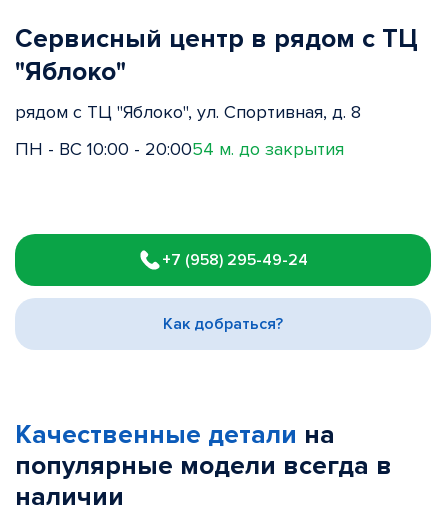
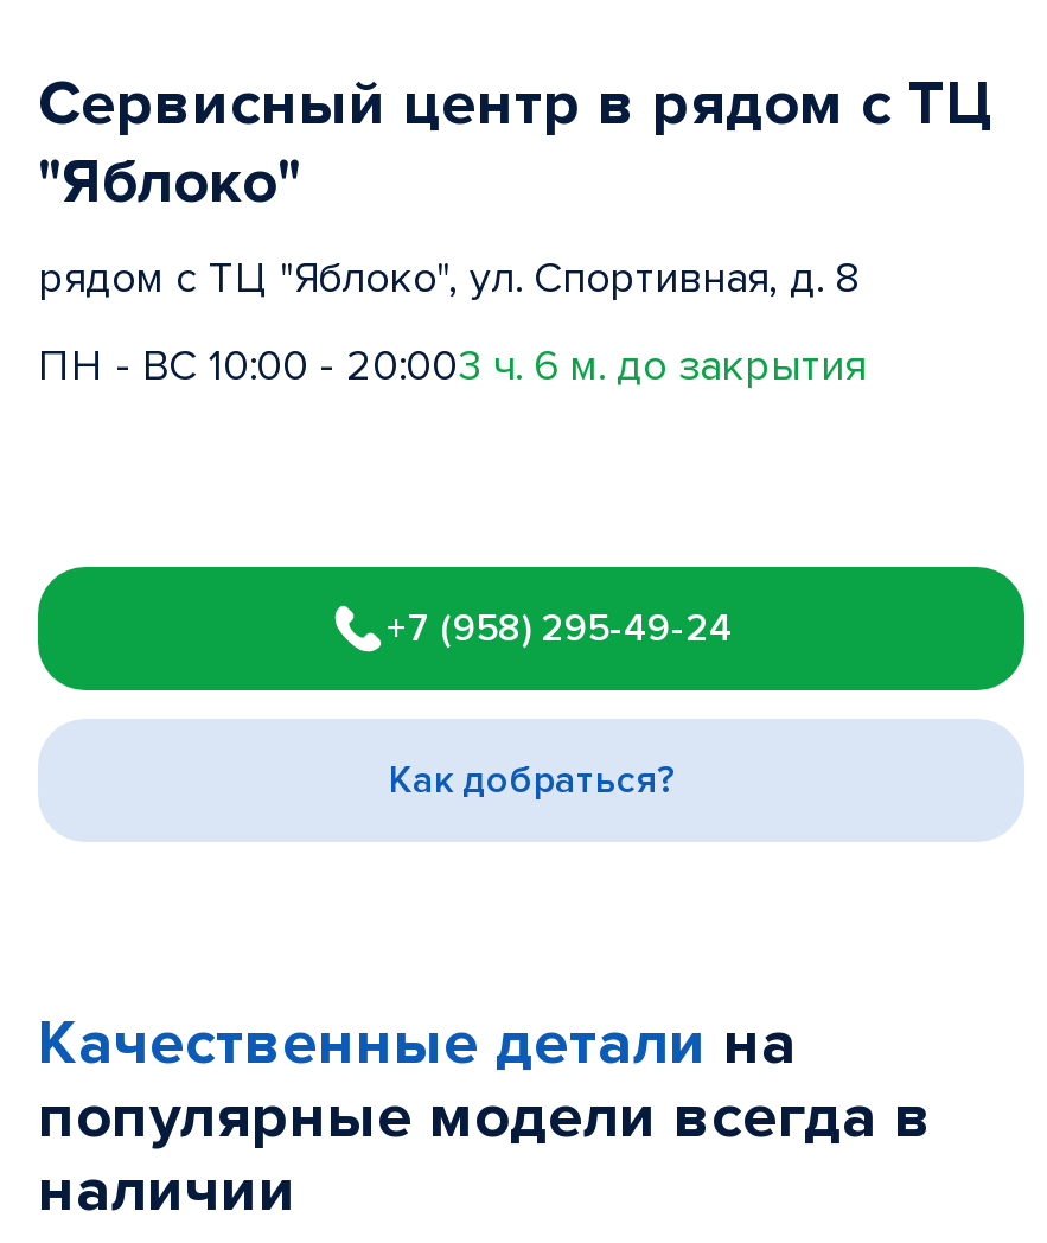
[15,138,344,160] ПН - ВС 10:00 - 20:0054 м. до закрытия -> [38,339,866,391] ПН - ВС 10:00 - 20:003 ч. 6 м. до закрытия

